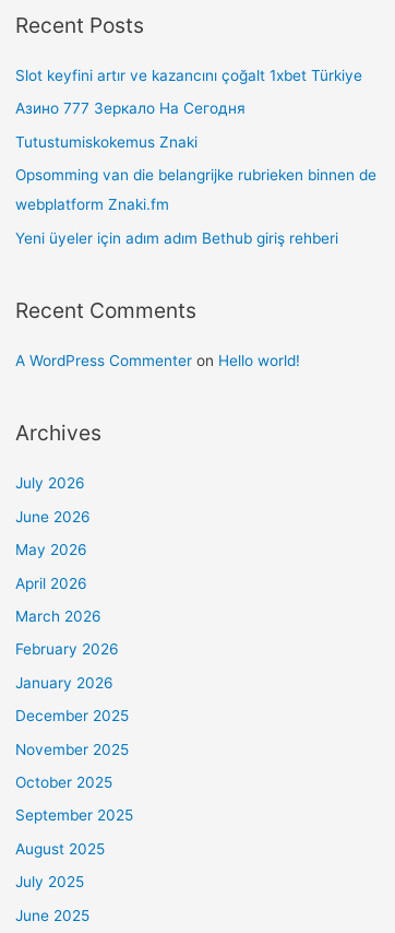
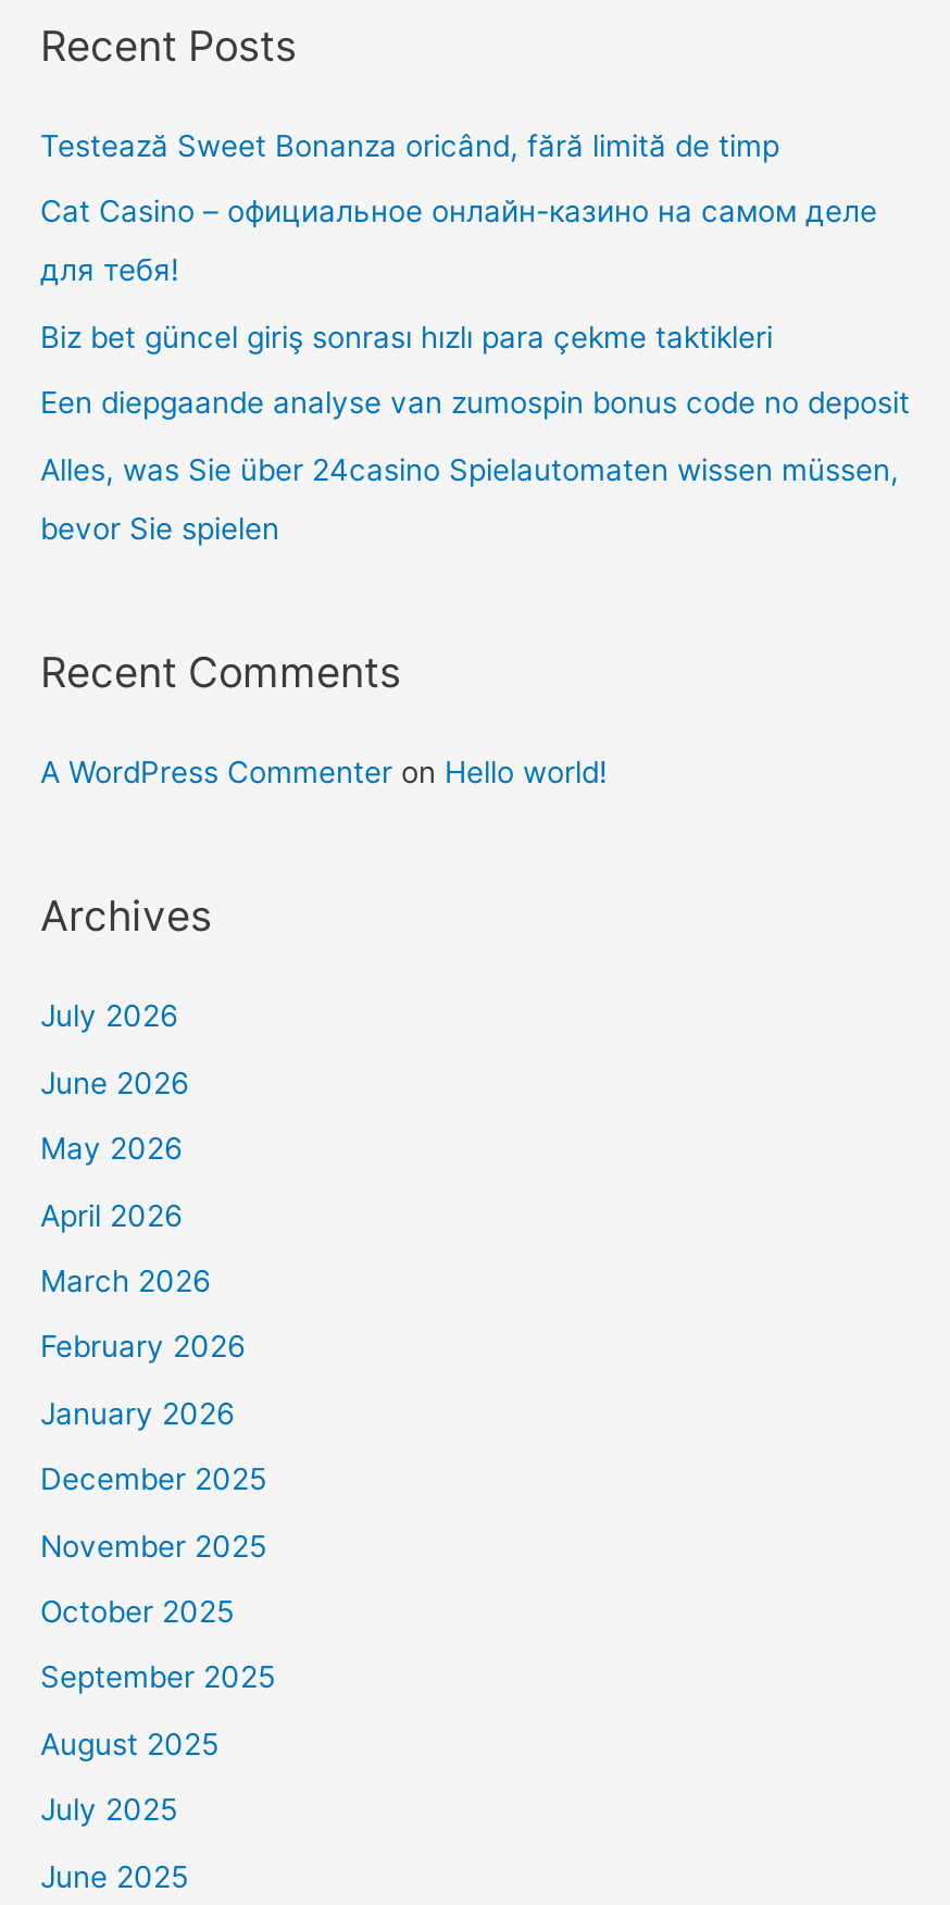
[15,67,376,246] Slot keyfini artır ve kazancını çoğalt 1xbet Türkiye | Азино 777 Зеркало На Сегодня | Tutustumiskokemus Znaki | Opsomming van die belangrijke rubrieken binnen de | webplatform Znaki.fm | Yeni üyeler için adım adım Bethub giriş rehberi -> [40,128,910,545] Testează Sweet Bonanza oricând, fără limită de timp | Cat Casino – официальное онлайн-казино на самом деле | для тебя! | Biz bet güncel giriş sonrası hızlı para çekme taktikleri | Een diepgaande analyse van zumospin bonus code no deposit | Alles, was Sie über 24casino Spielautomaten wissen müssen, | bevor Sie spielen

